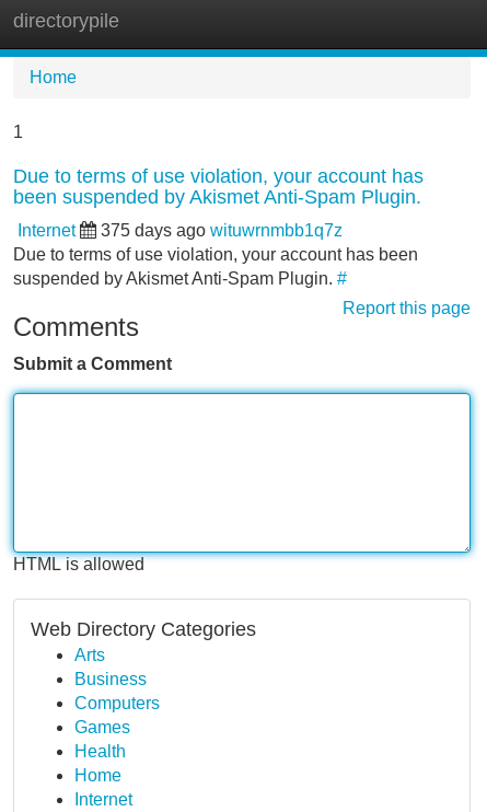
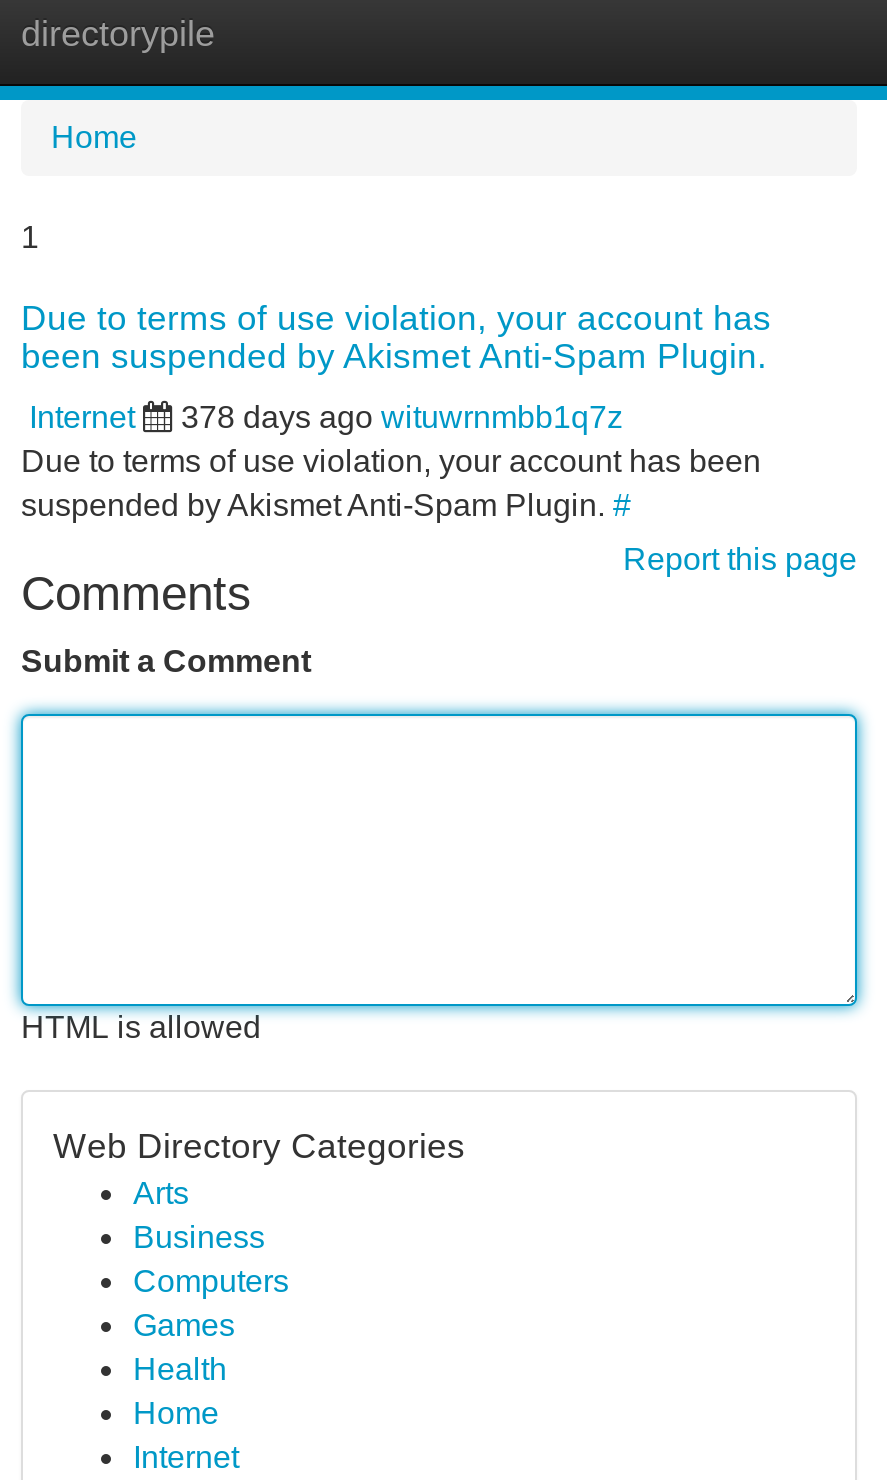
[101,221,343,240] 375 days ago wituwrnmbb1q7z -> [181,400,623,434] 378 days ago wituwrnmbb1q7z

